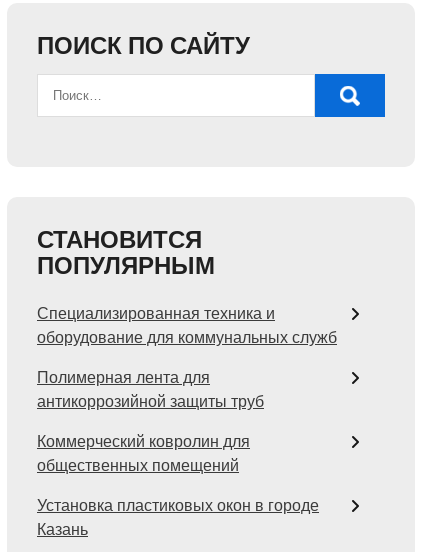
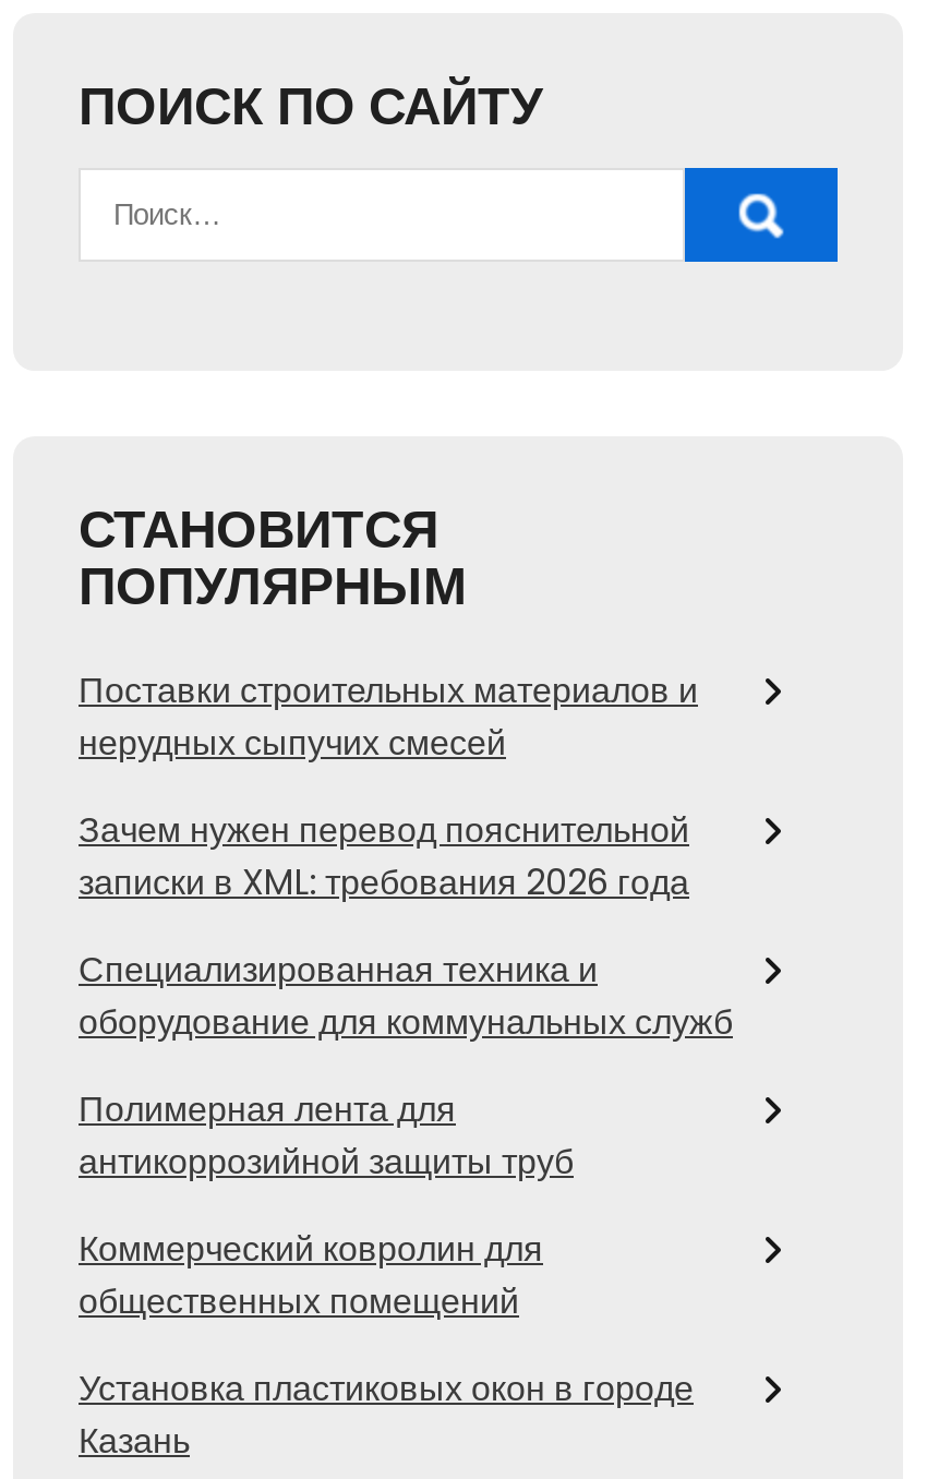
none -> [79,665,698,907] Поставки строительных материалов и | нерудных сыпучих смесей | Зачем нужен перевод пояснительной | записки в XML: требования 2026 года

